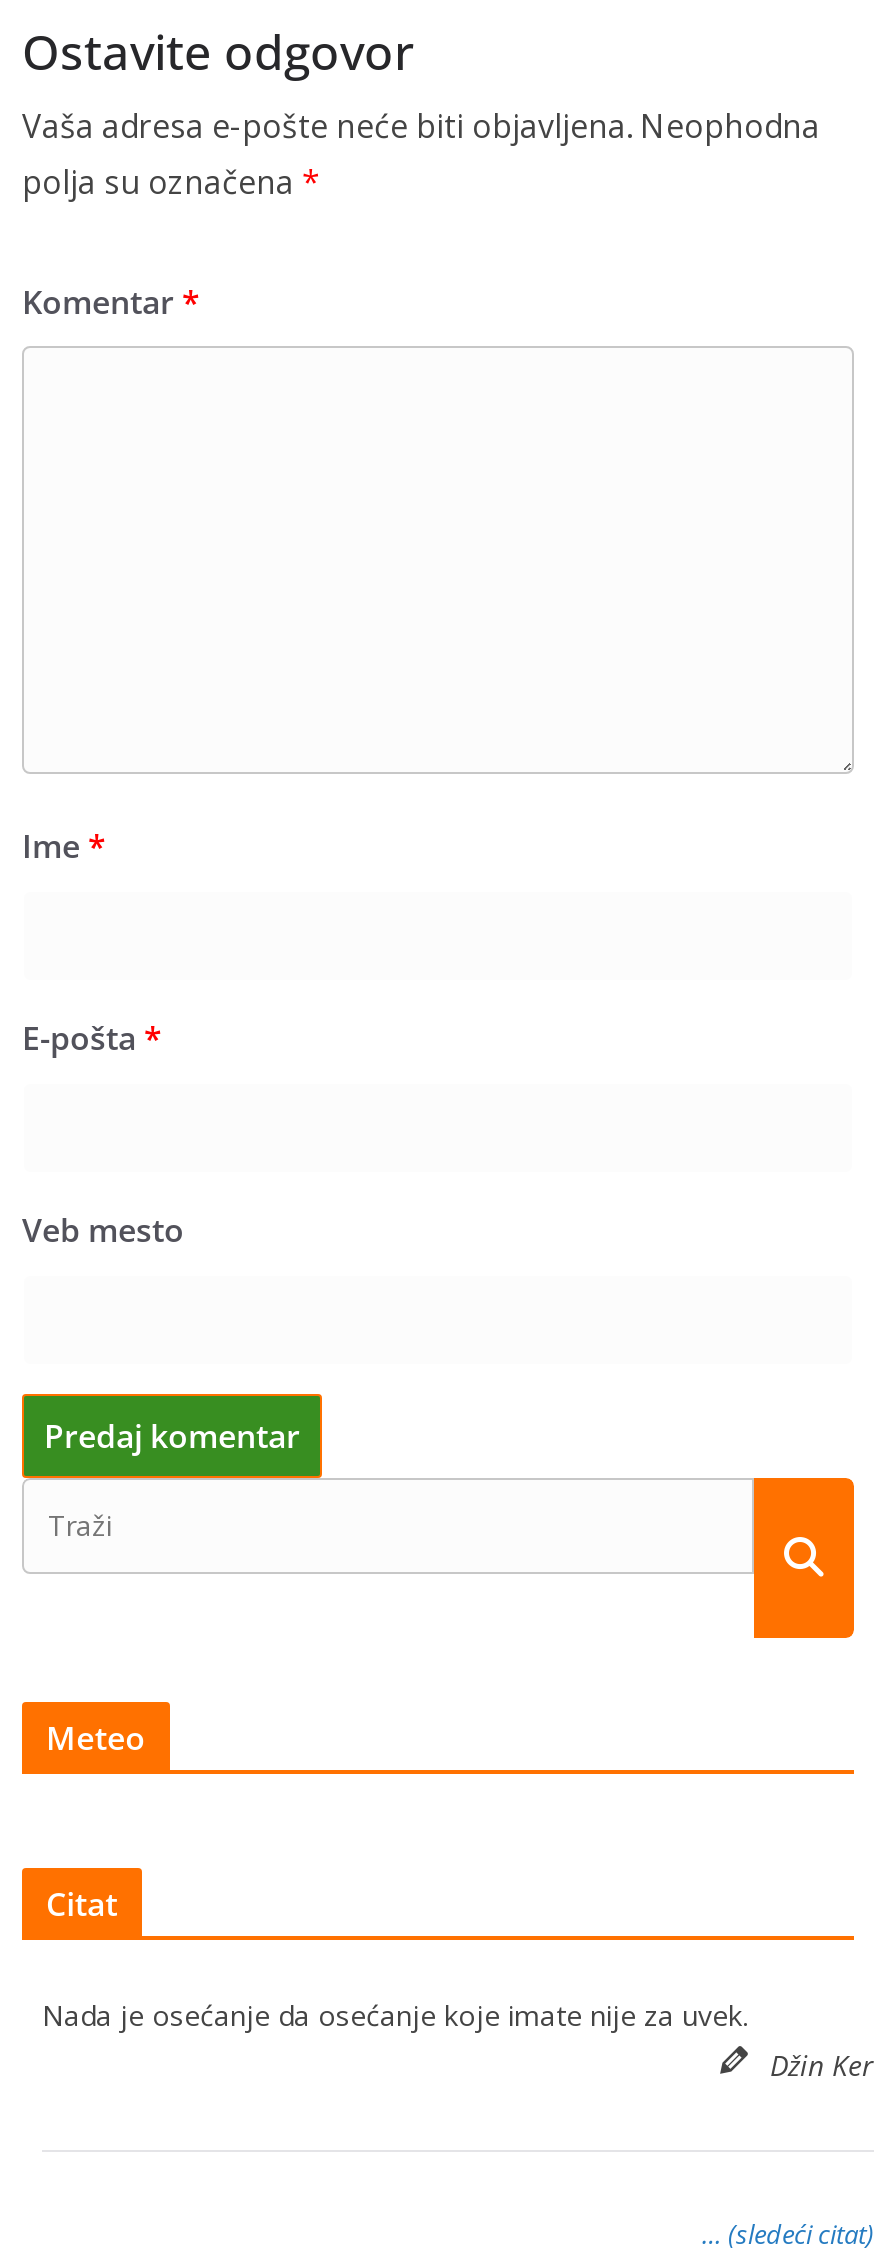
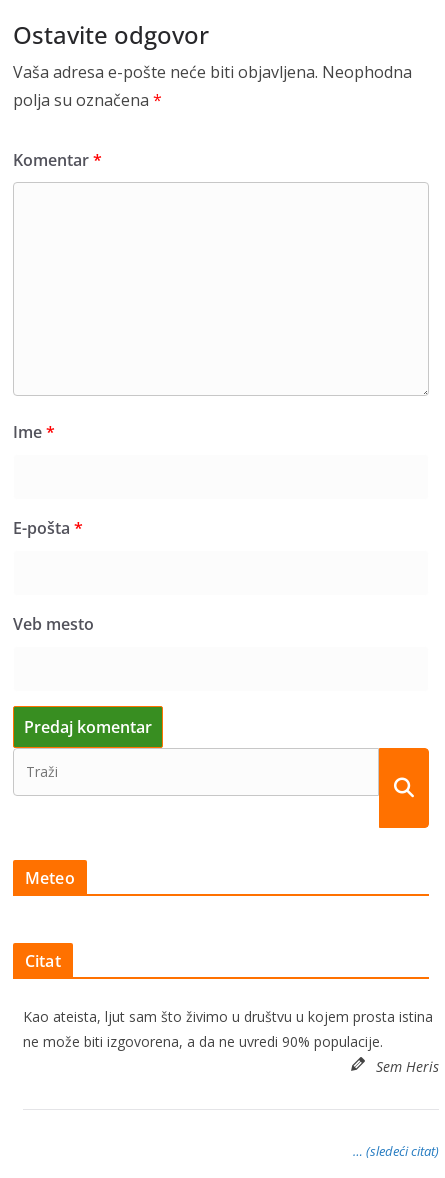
[42,1996,874,2084] Nada je osećanje da osećanje koje imate nije za uvek. | Džin Ker -> [23,1007,439,1076] Kao ateista, ljut sam što živimo u društvu u kojem prosta istina | ne može biti izgovorena, a da ne uvredi 90% populacije. | Sem Heris

